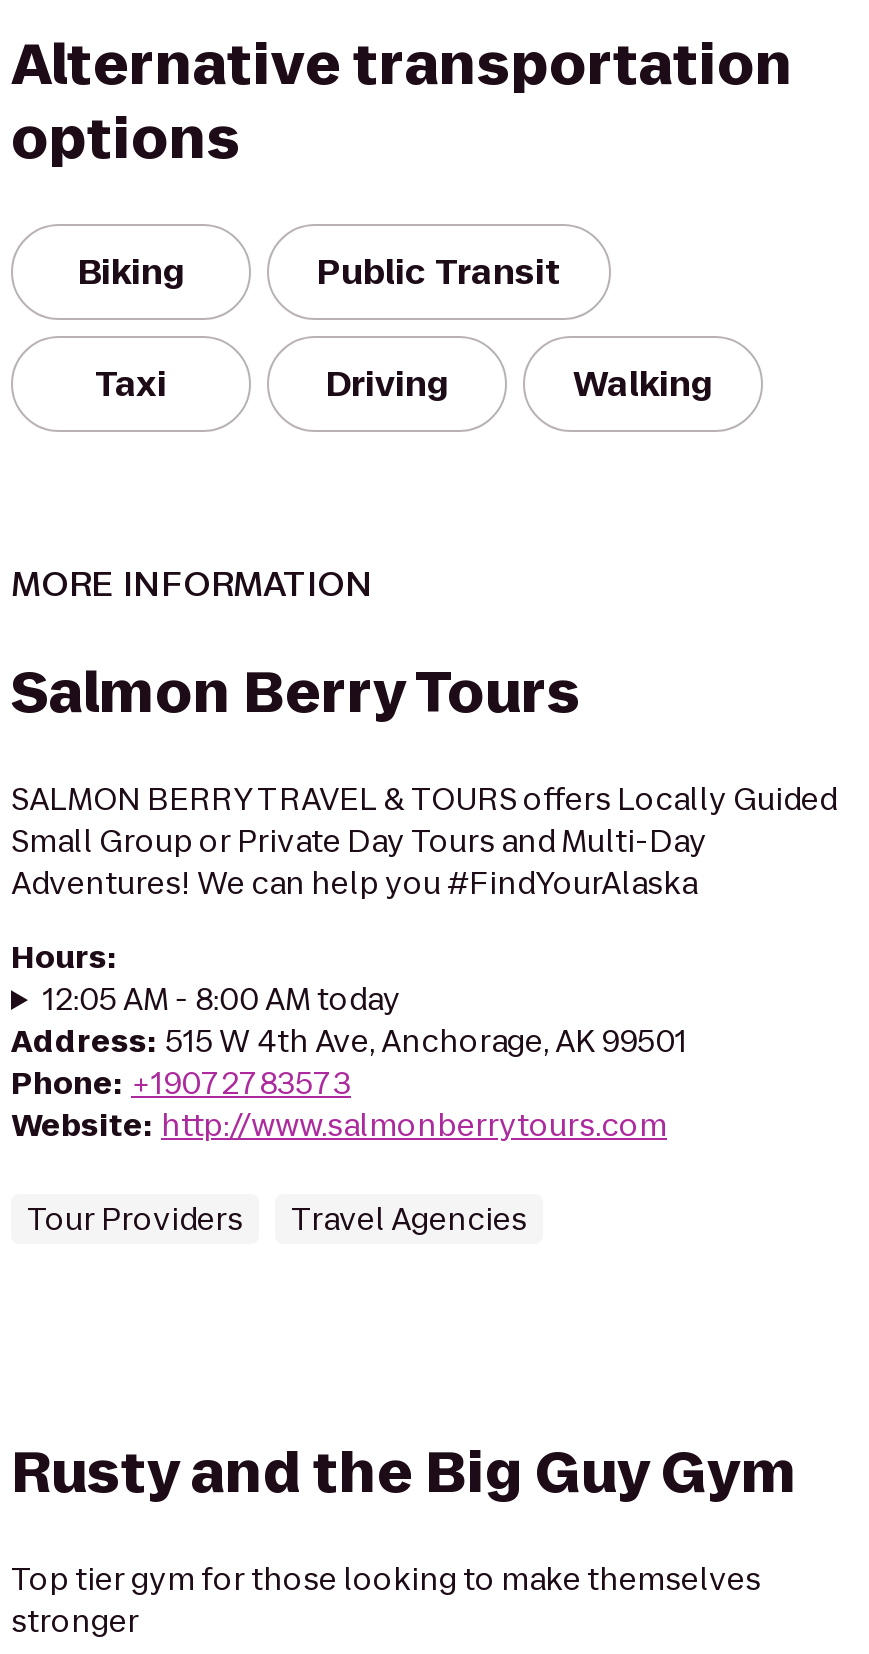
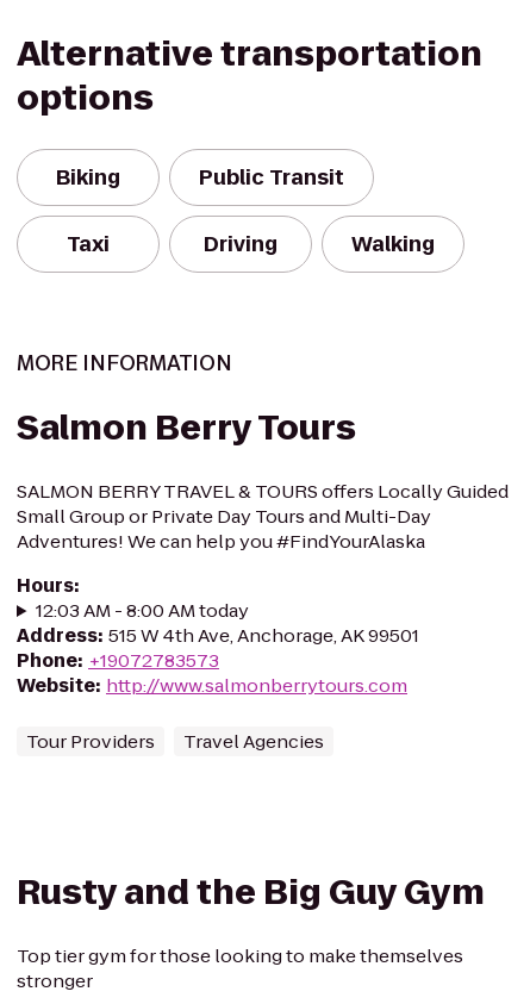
[43,978,401,1020] 12:05 AM - 8:00 AM today -> [36,598,249,623] 12:03 AM - 8:00 AM today

